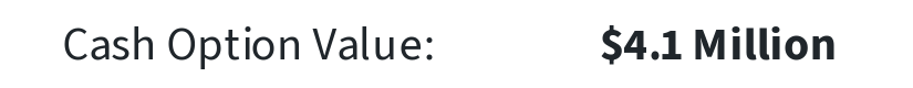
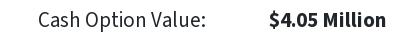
[599,10,834,76] $4.1 Million -> [269,4,386,34] $4.05 Million

